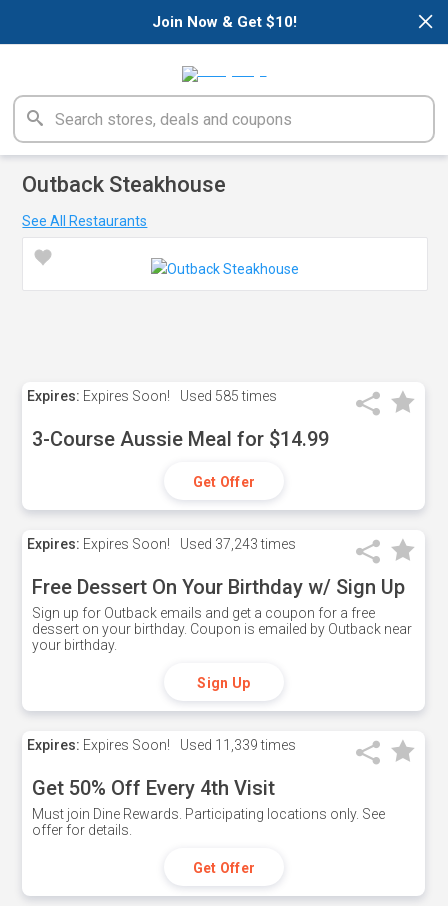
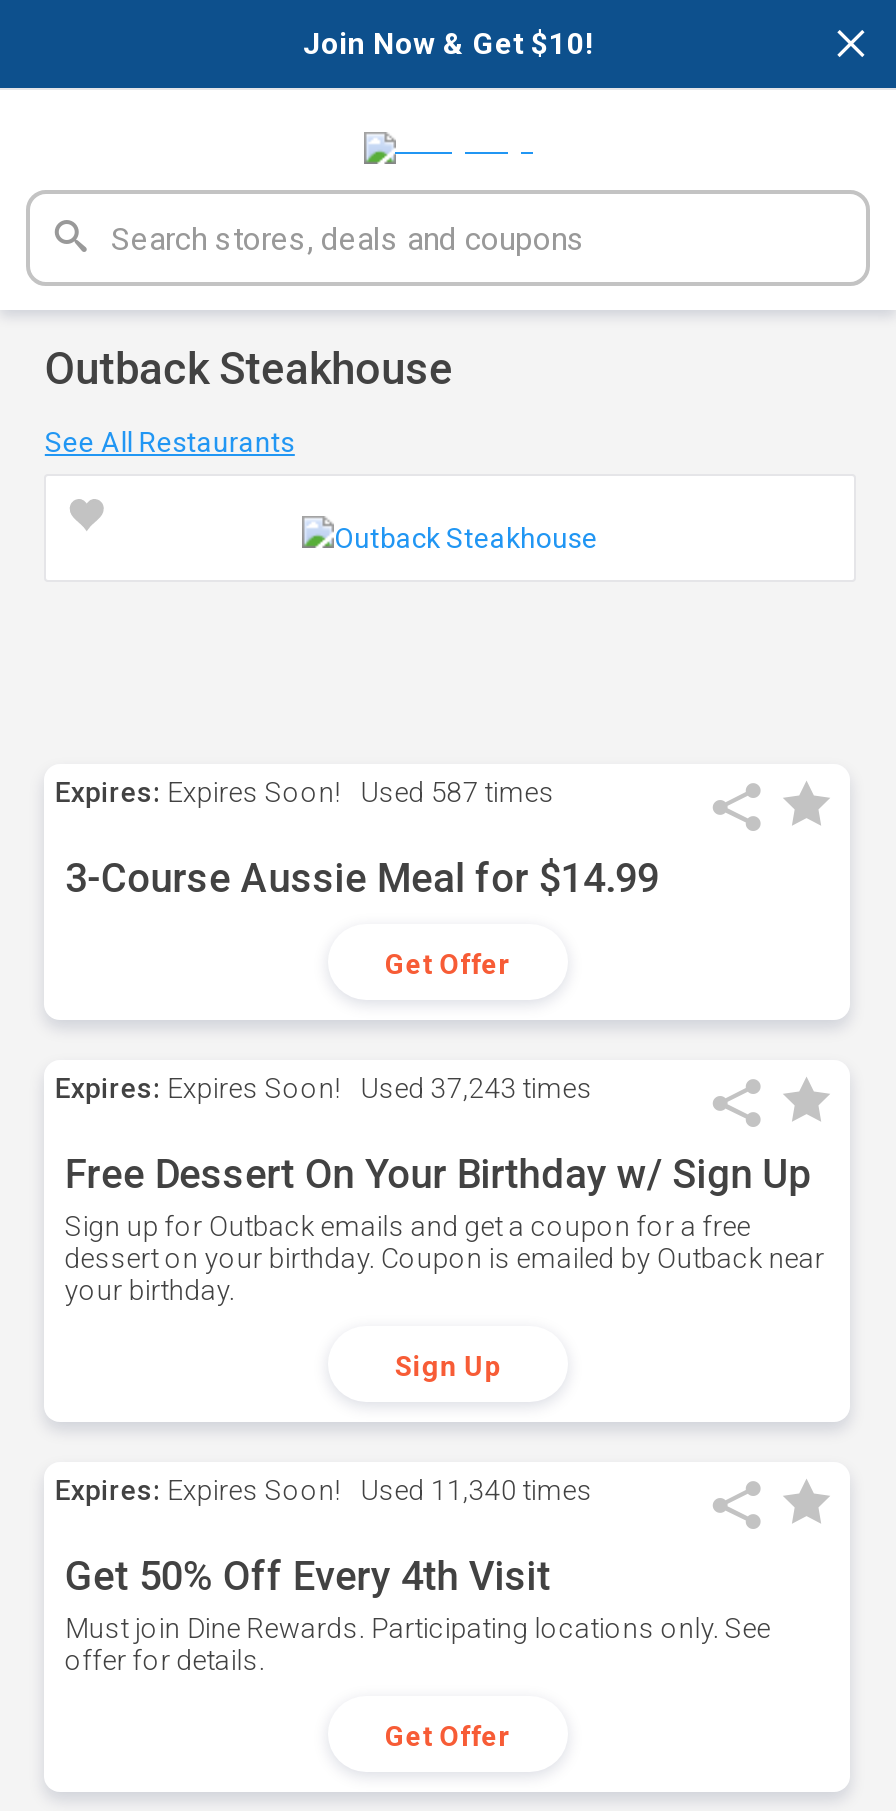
[27,388,277,404] Expires: Expires Soon! Used 585 times -> [55,776,555,808] Expires: Expires Soon! Used 587 times
[27,737,296,753] Expires: Expires Soon! Used 11,339 times -> [55,1474,593,1506] Expires: Expires Soon! Used 11,340 times

